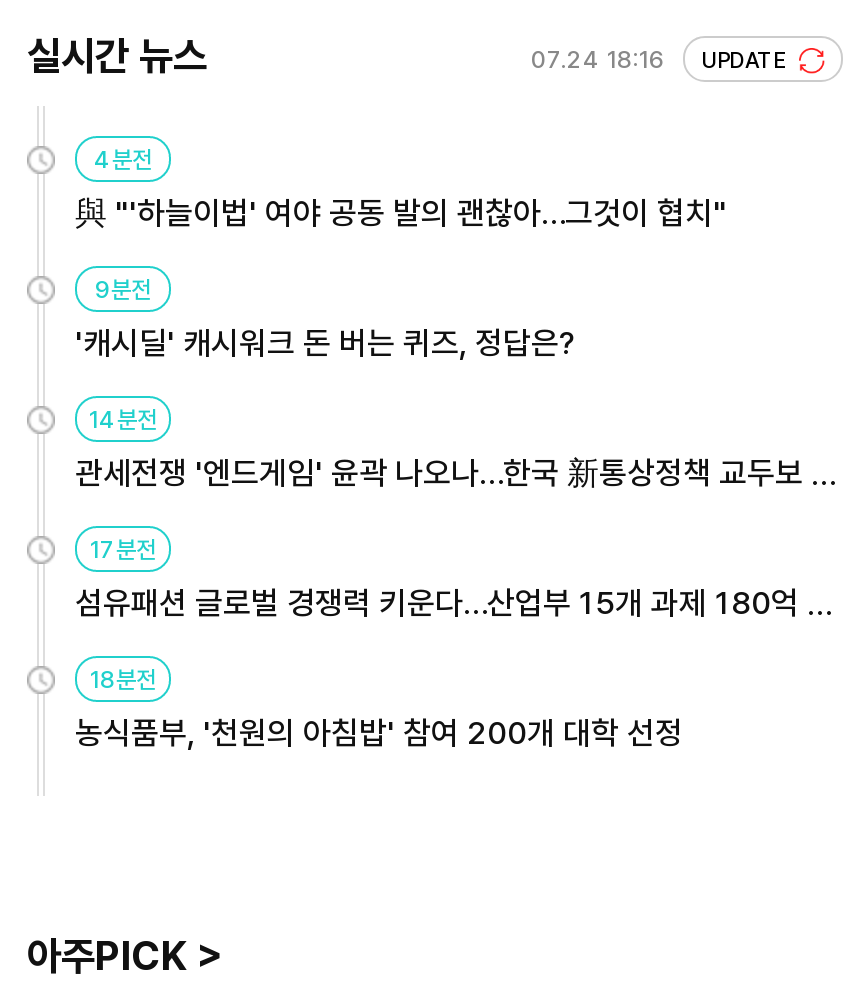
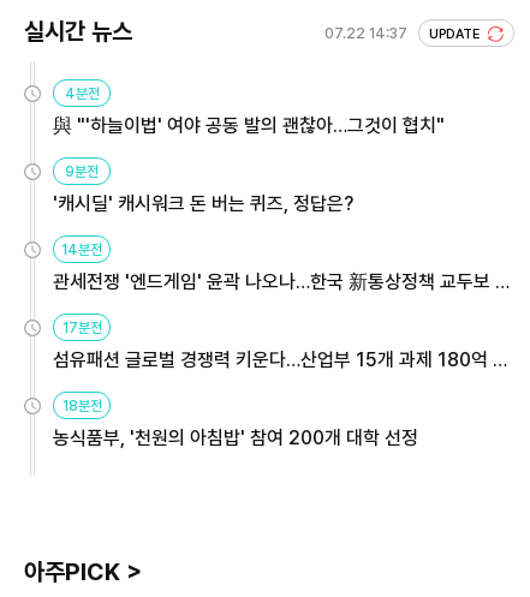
[531,47,791,75] 07.24 18:16 UPDATE -> [324,26,483,43] 07.22 14:37 UPDATE

